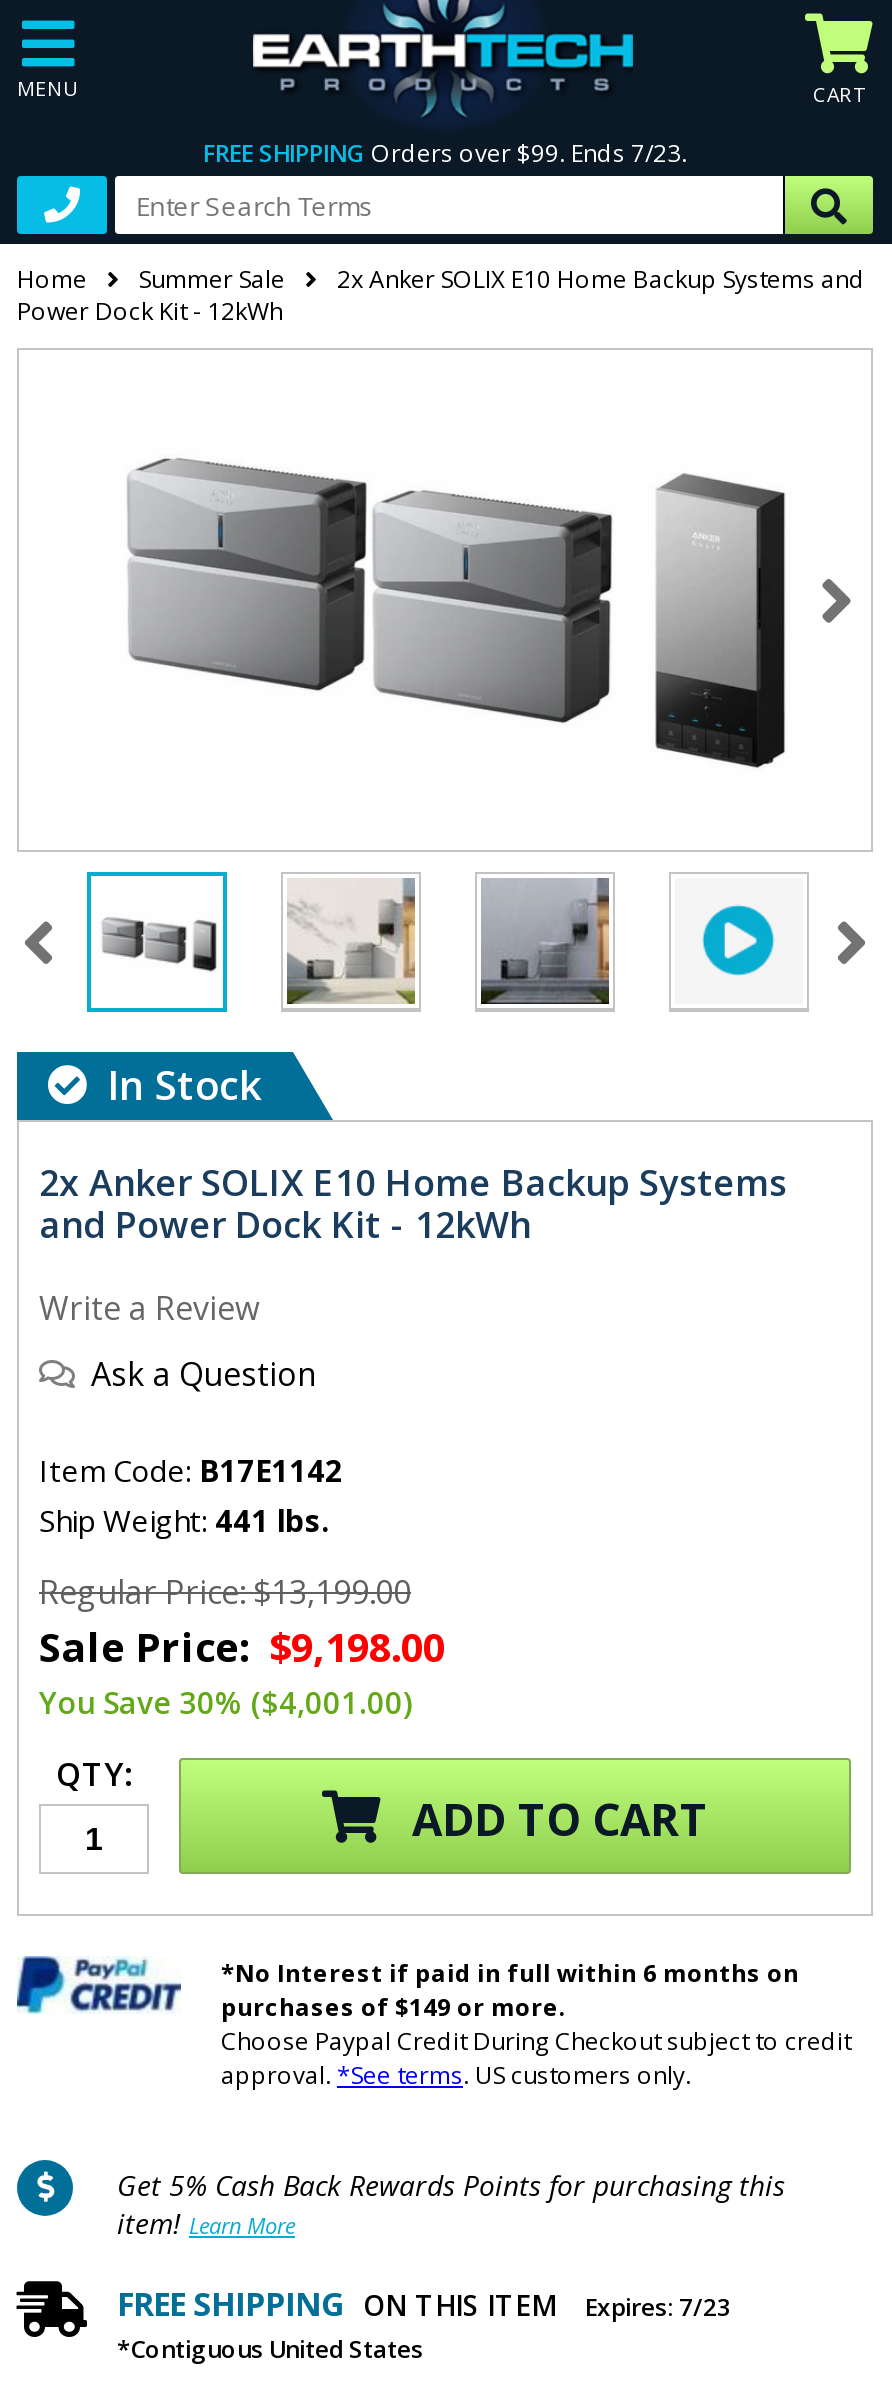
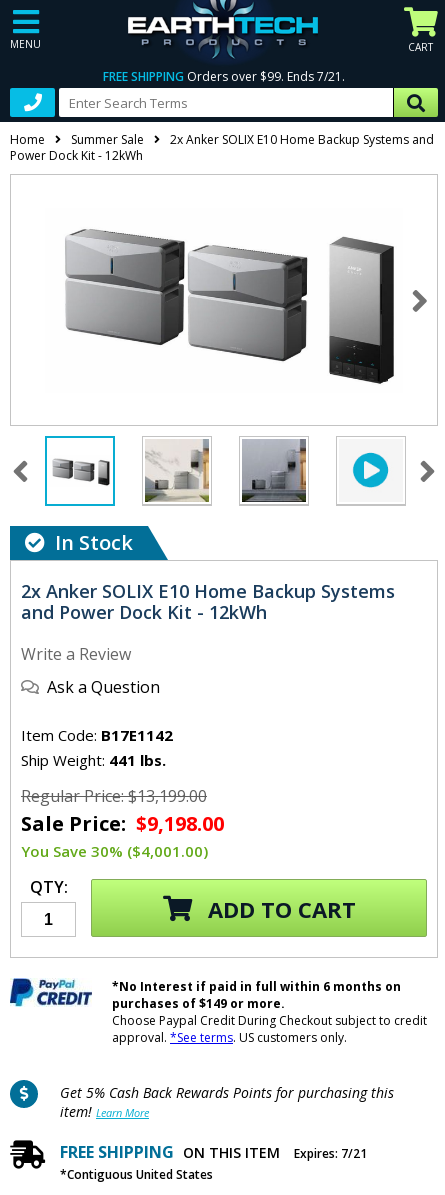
[203,136,687,170] FREE SHIPPING Orders over $99. Ends 7/23. -> [103,68,345,85] FREE SHIPPING Orders over $99. Ends 7/21.
[117,2282,731,2326] FREE SHIPPING ON THIS ITEM Expires: 7/23 -> [60,1141,367,1163] FREE SHIPPING ON THIS ITEM Expires: 7/21

